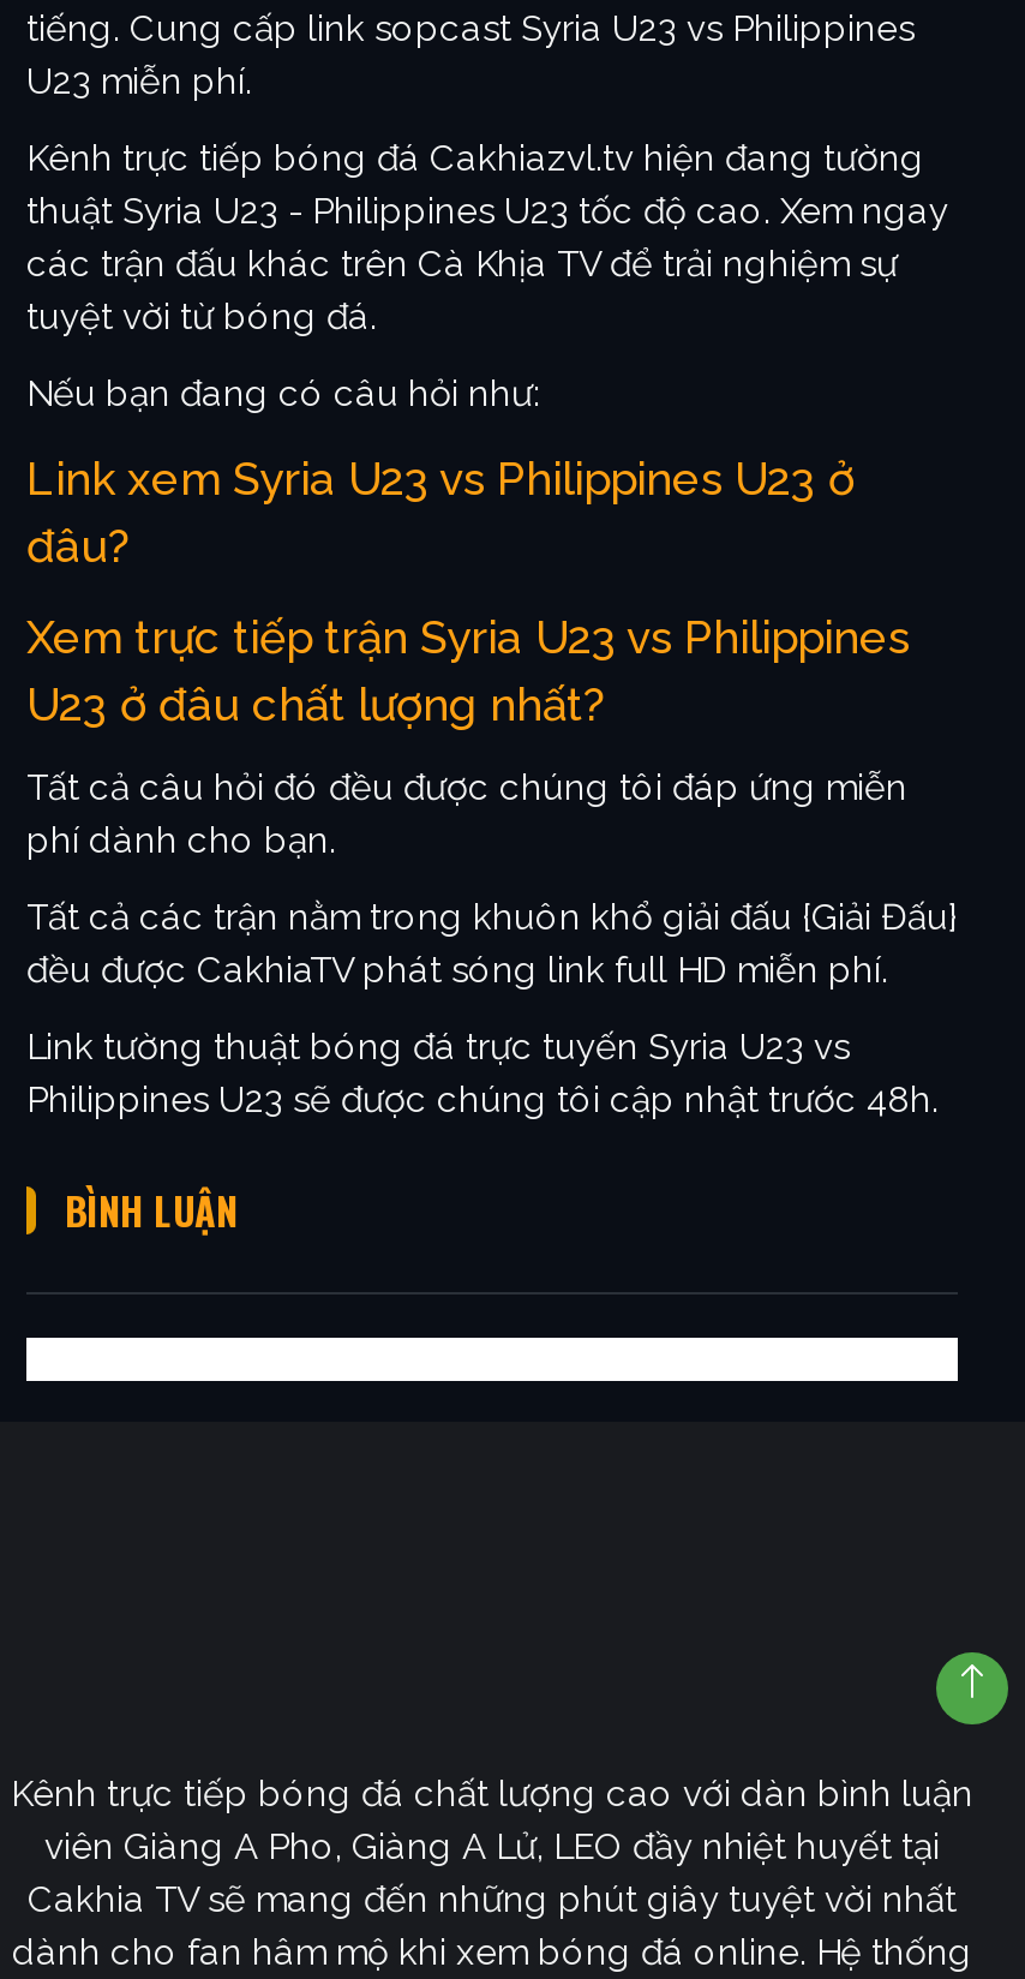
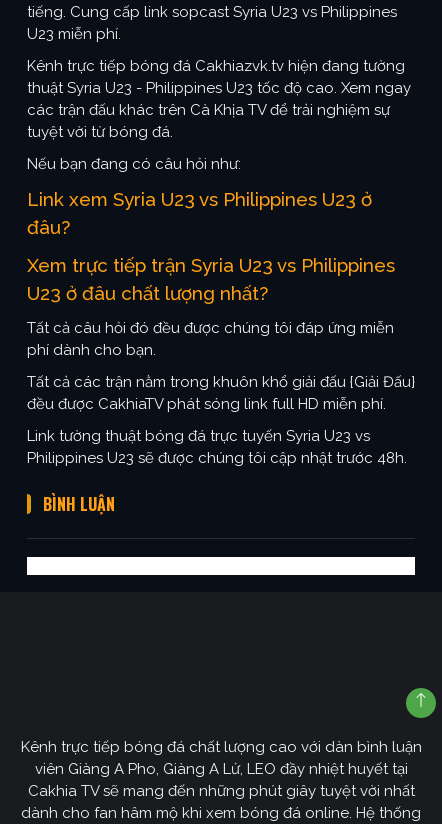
[26,136,924,180] Kênh trực tiếp bóng đá Cakhiazvl.tv hiện đang tường -> [27,57,405,75] Kênh trực tiếp bóng đá Cakhiazvk.tv hiện đang tường

